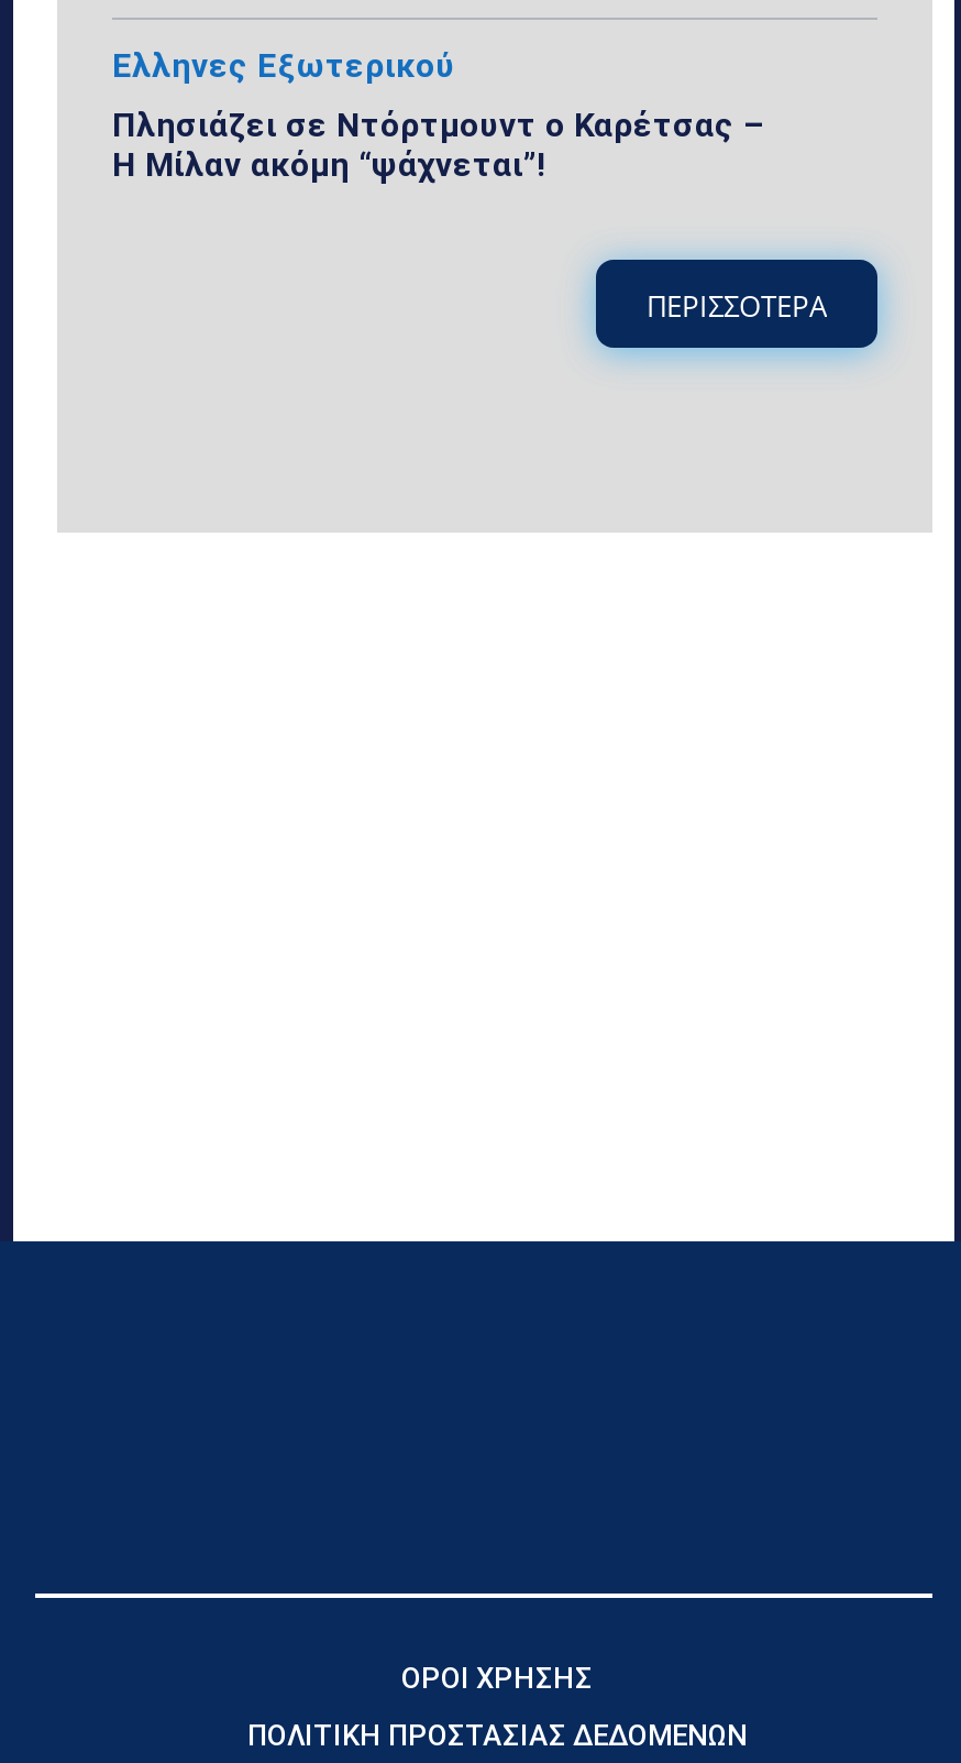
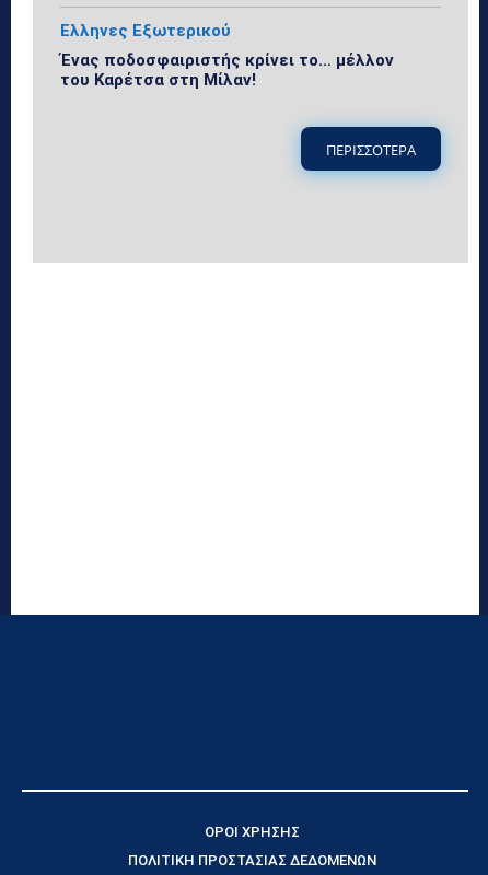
[112,105,765,184] Πλησιάζει σε Ντόρτμουντ ο Καρέτσας – | Η Μίλαν ακόμη “ψάχνεται”! -> [60,50,394,89] Ένας ποδοσφαιριστής κρίνει το… μέλλον | του Καρέτσα στη Μίλαν!

